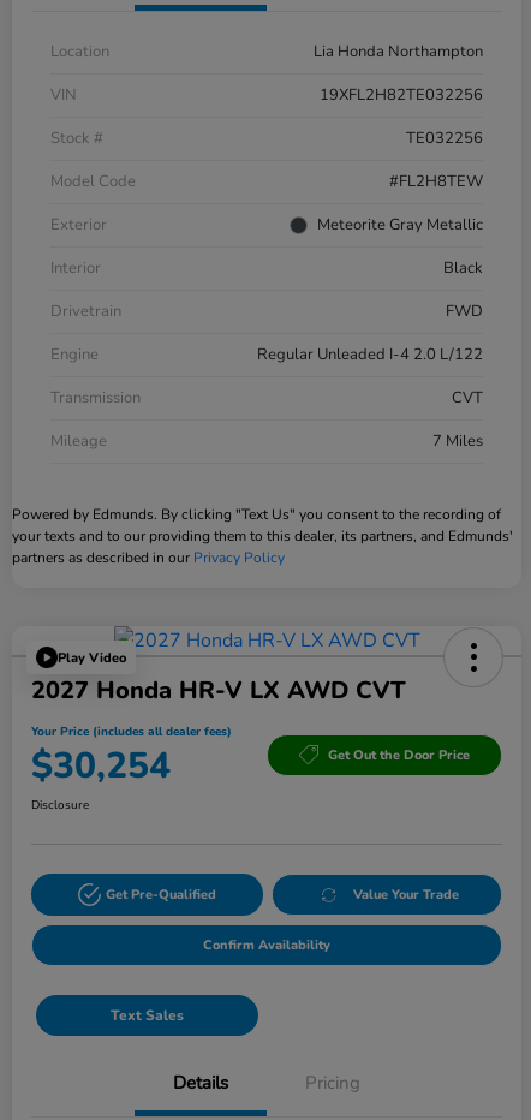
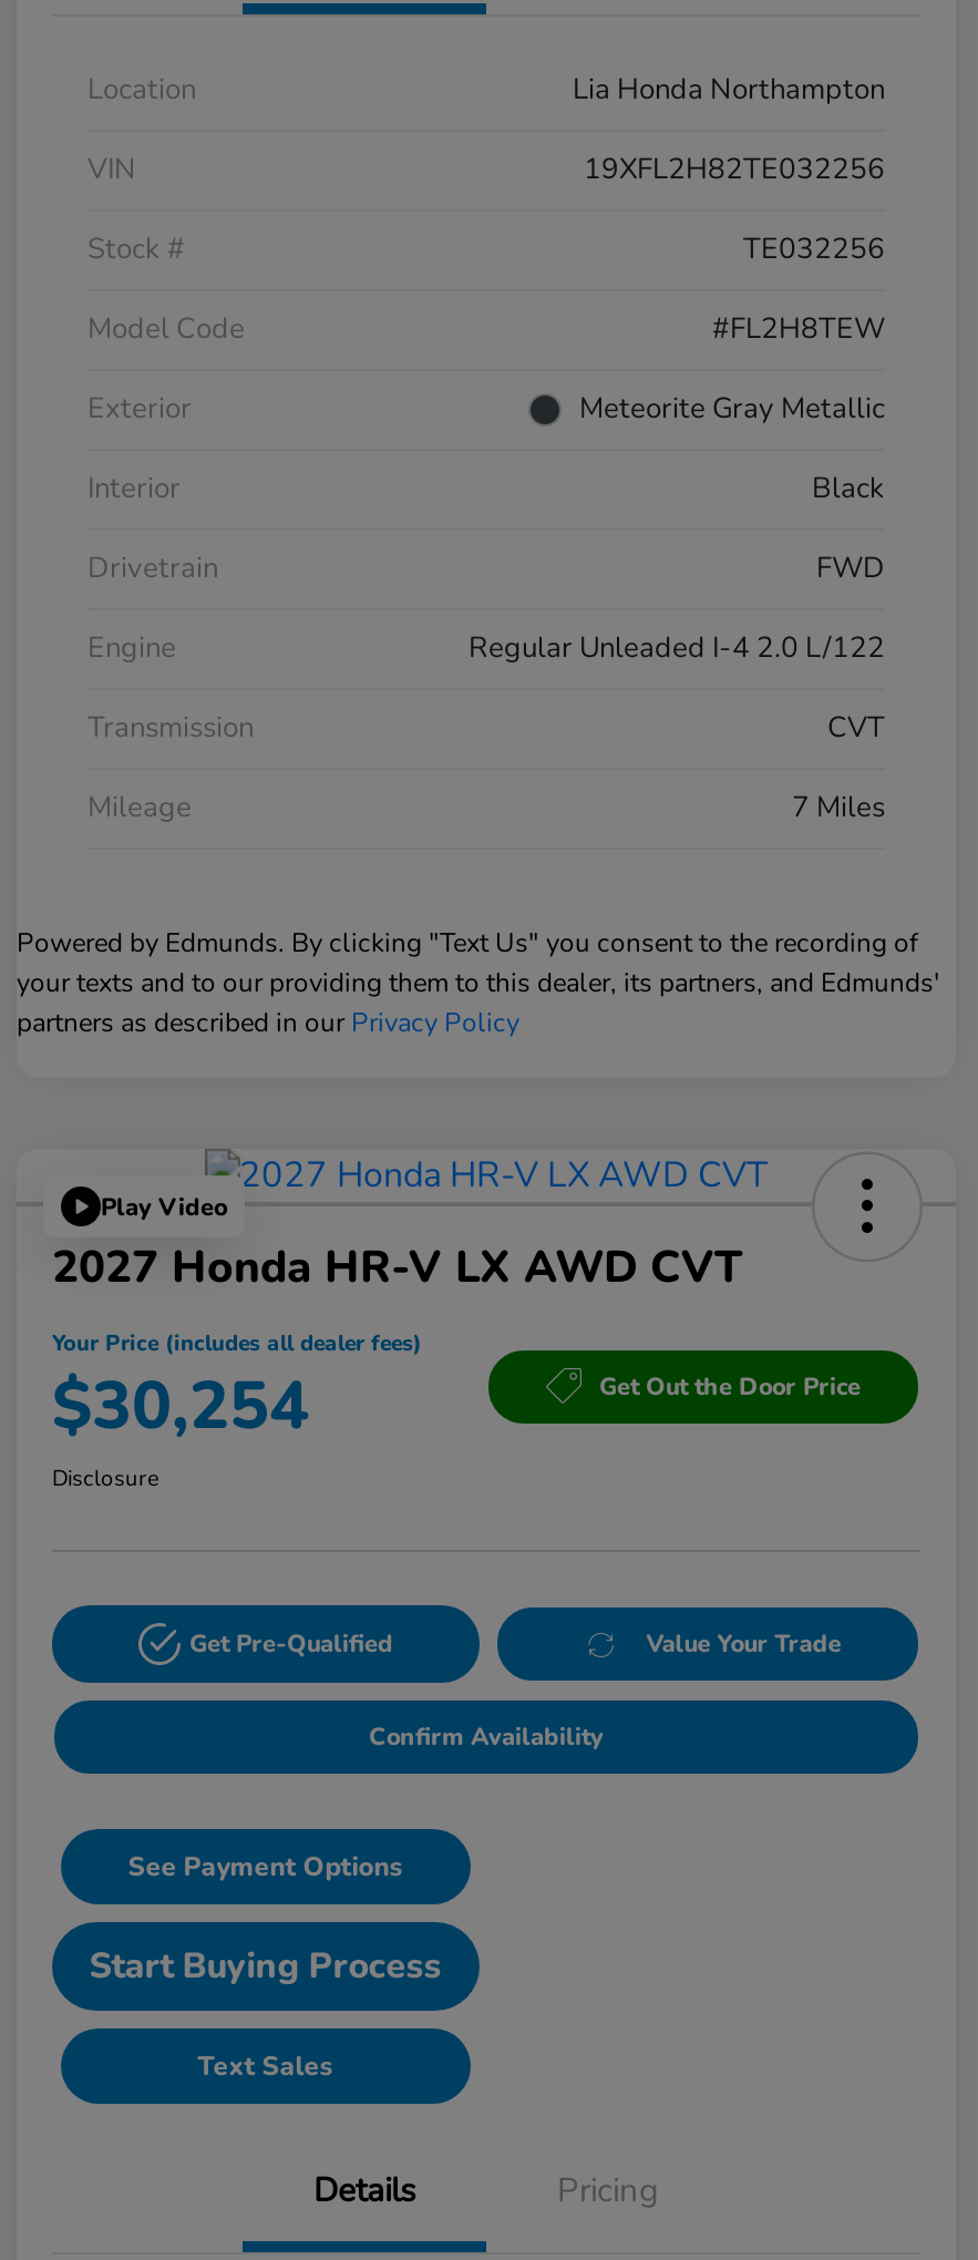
none -> [89,1849,441,1991] See Payment Options | Start Buying Process

